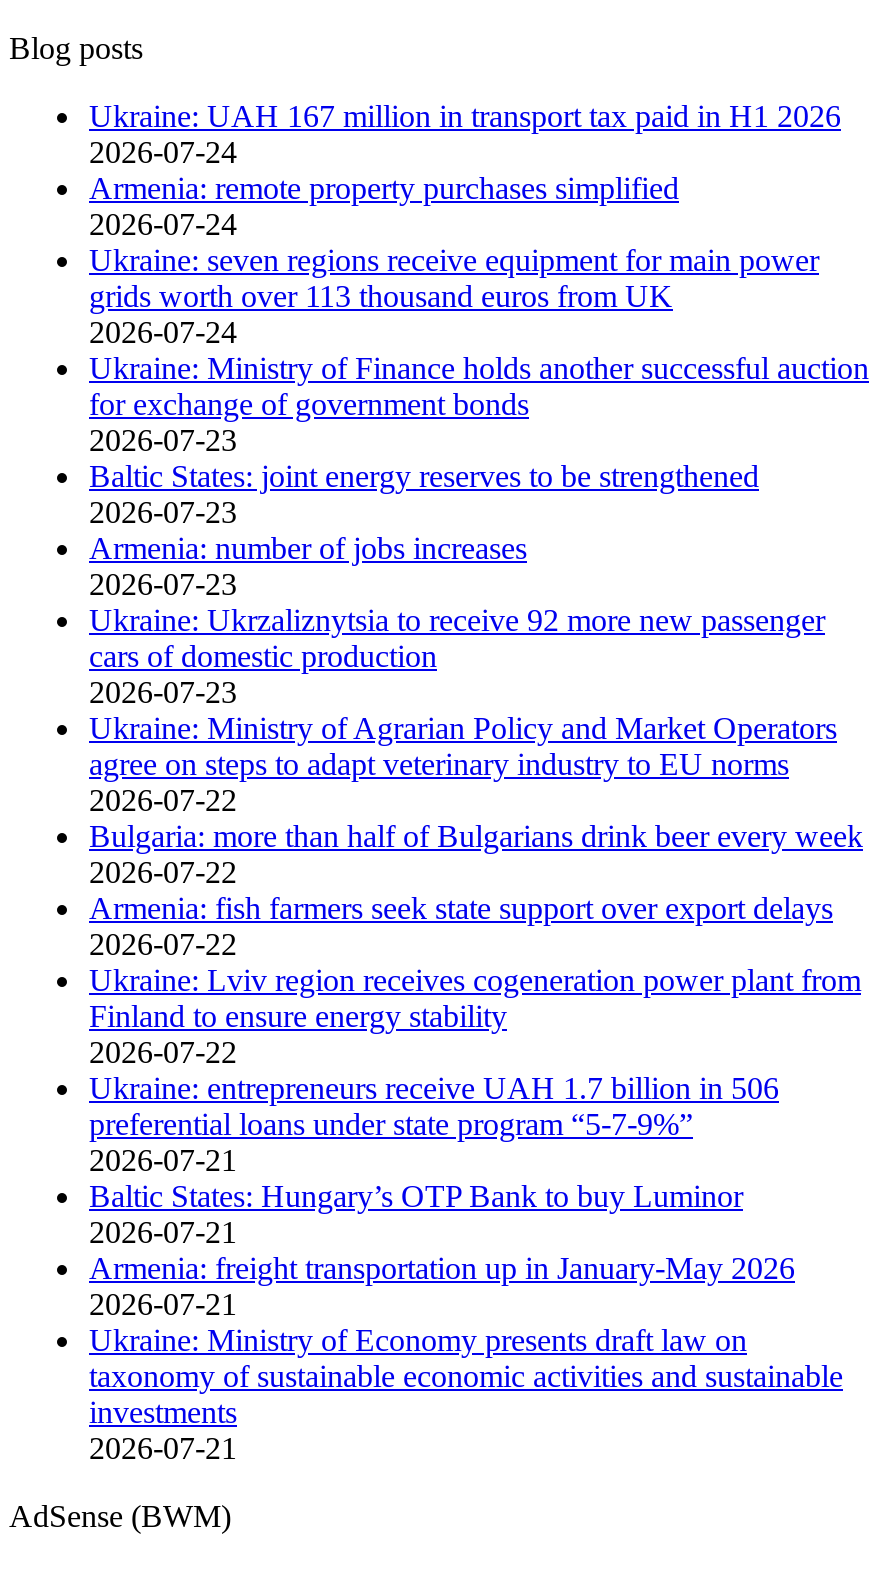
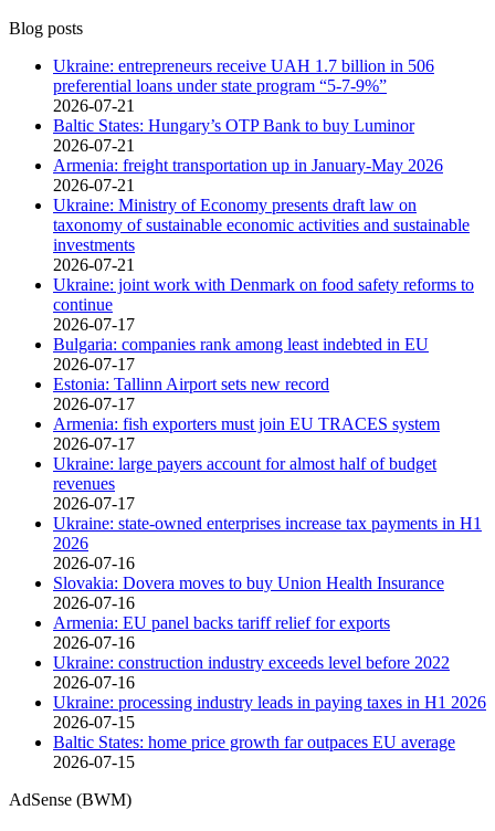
[89,99,869,1069] Ukraine: UAH 167 million in transport tax paid in H1 2026 | 2026-07-24 | Armenia: remote property purchases simplified | 2026-07-24 | Ukraine: seven regions receive equipment for main power | grids worth over 113 thousand euros from UK | 2026-07-24 | Ukraine: Ministry of Finance holds another successful auction | for exchange of government bonds | 2026-07-23 | Baltic States: joint energy reserves to be strengthened | 2026-07-23 | Armenia: number of jobs increases | 2026-07-23 | Ukraine: Ukrzaliznytsia to receive 92 more new passenger | cars of domestic production | 2026-07-23 | Ukraine: Ministry of Agrarian Policy and Market Operators | agree on steps to adapt veterinary industry to EU norms | 2026-07-22 | Bulgaria: more than half of Bulgarians drink beer every week | 2026-07-22 | Armenia: fish farmers seek state support over export delays | 2026-07-22 | Ukraine: Lviv region receives cogeneration power plant from | Finland to ensure energy stability | 2026-07-22 -> none
moved [89,1071,843,1465] -> [53,56,470,274]: Ukraine: entrepreneurs receive UAH 1.7 billion in 506 | preferential loans under state program “5-7-9%” | 2026-07-21 | ... | investments | 2026-07-21
none -> [53,275,486,771] Ukraine: joint work with Denmark on food safety reforms to | continue | 2026-07-17 | Bulgaria: companies rank among least indebted in EU | 2026-07-17 | Estonia: Tallinn Airport sets new record | 2026-07-17 | Armenia: fish exporters must join EU TRACES system | 2026-07-17 | Ukraine: large payers account for almost half of budget | revenues | 2026-07-17 | Ukraine: state-owned enterprises increase tax payments in H1 | 2026 | 2026-07-16 | Slovakia: Dovera moves to buy Union Health Insurance | 2026-07-16 | Armenia: EU panel backs tariff relief for exports | 2026-07-16 | Ukraine: construction industry exceeds level before 2022 | 2026-07-16 | Ukraine: processing industry leads in paying taxes in H1 2026 | 2026-07-15 | Baltic States: home price growth far outpaces EU average | 2026-07-15

